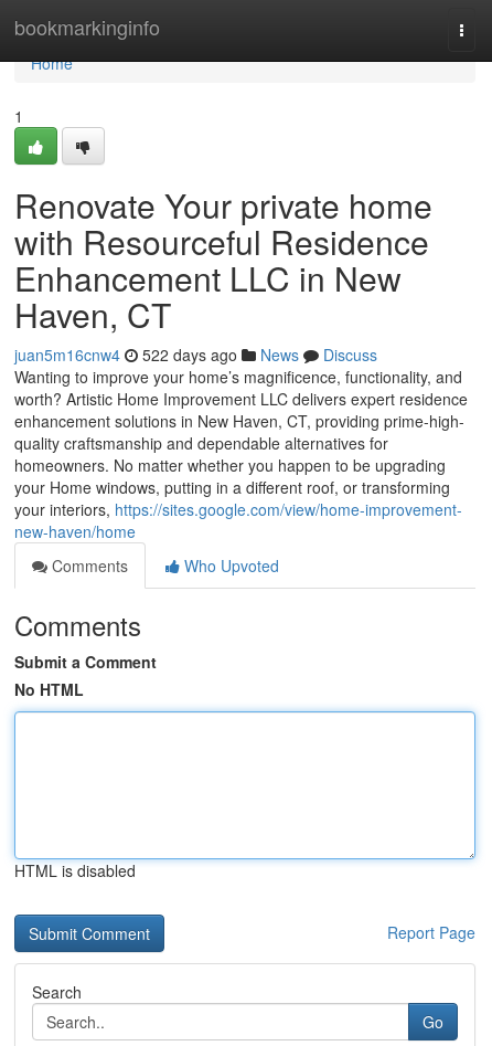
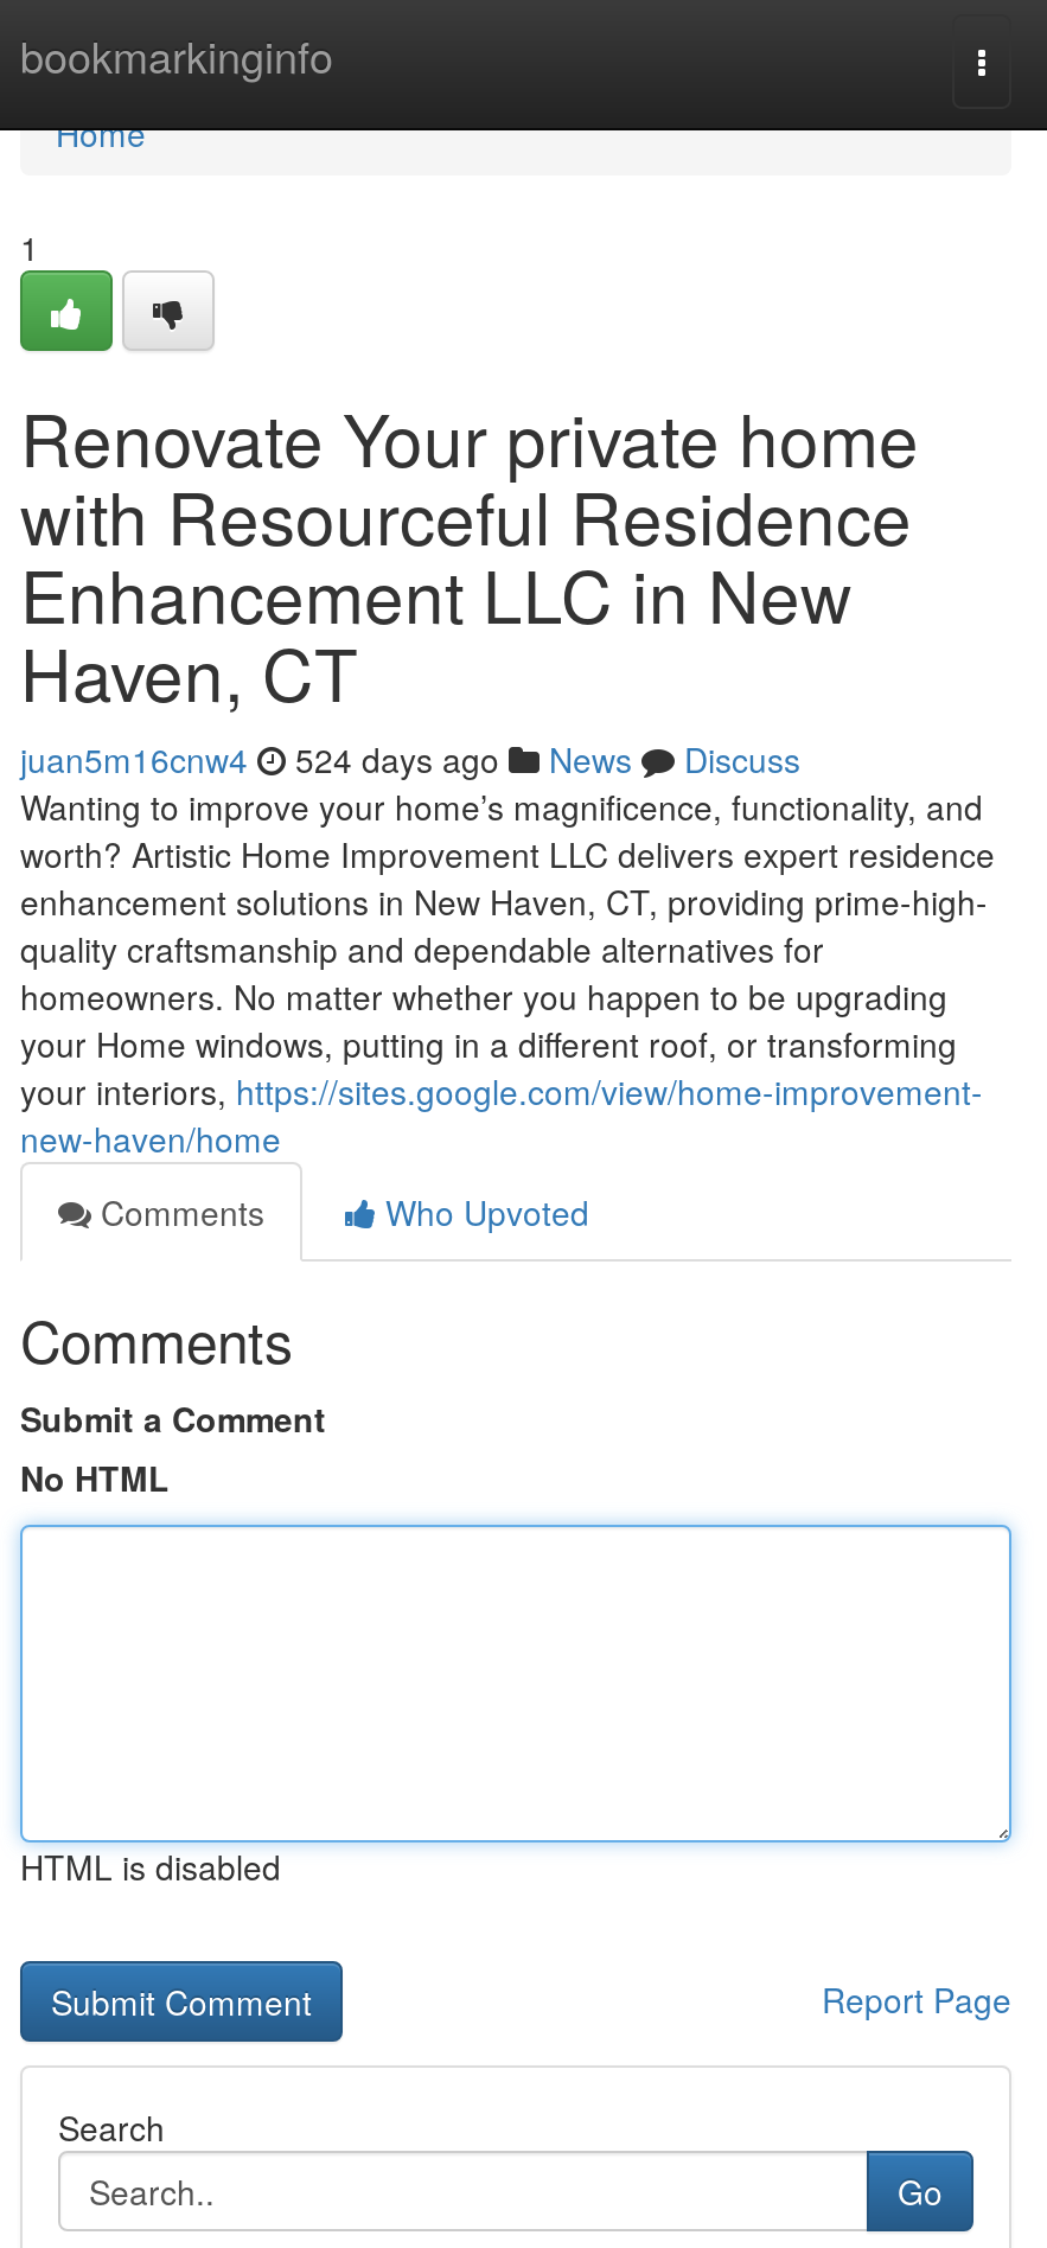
[14,344,377,366] juan5m16cnw4 522 days ago News Discuss -> [20,735,800,783] juan5m16cnw4 524 days ago News Discuss

